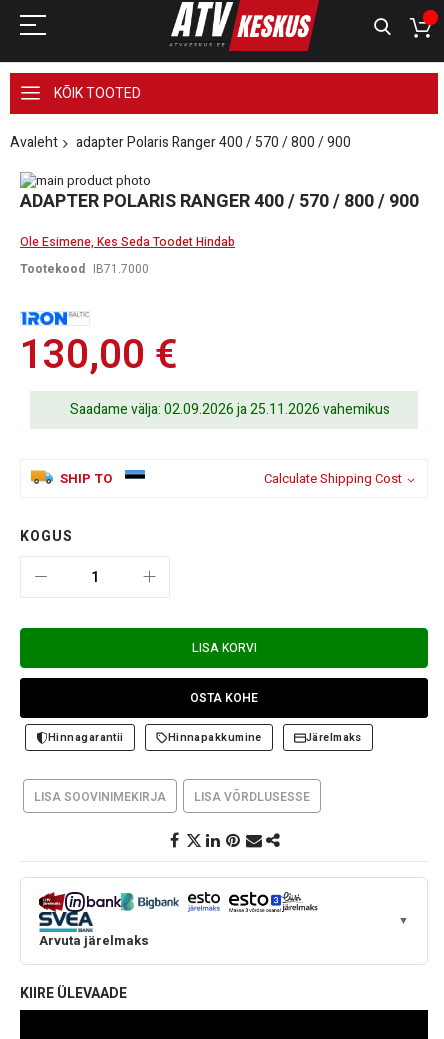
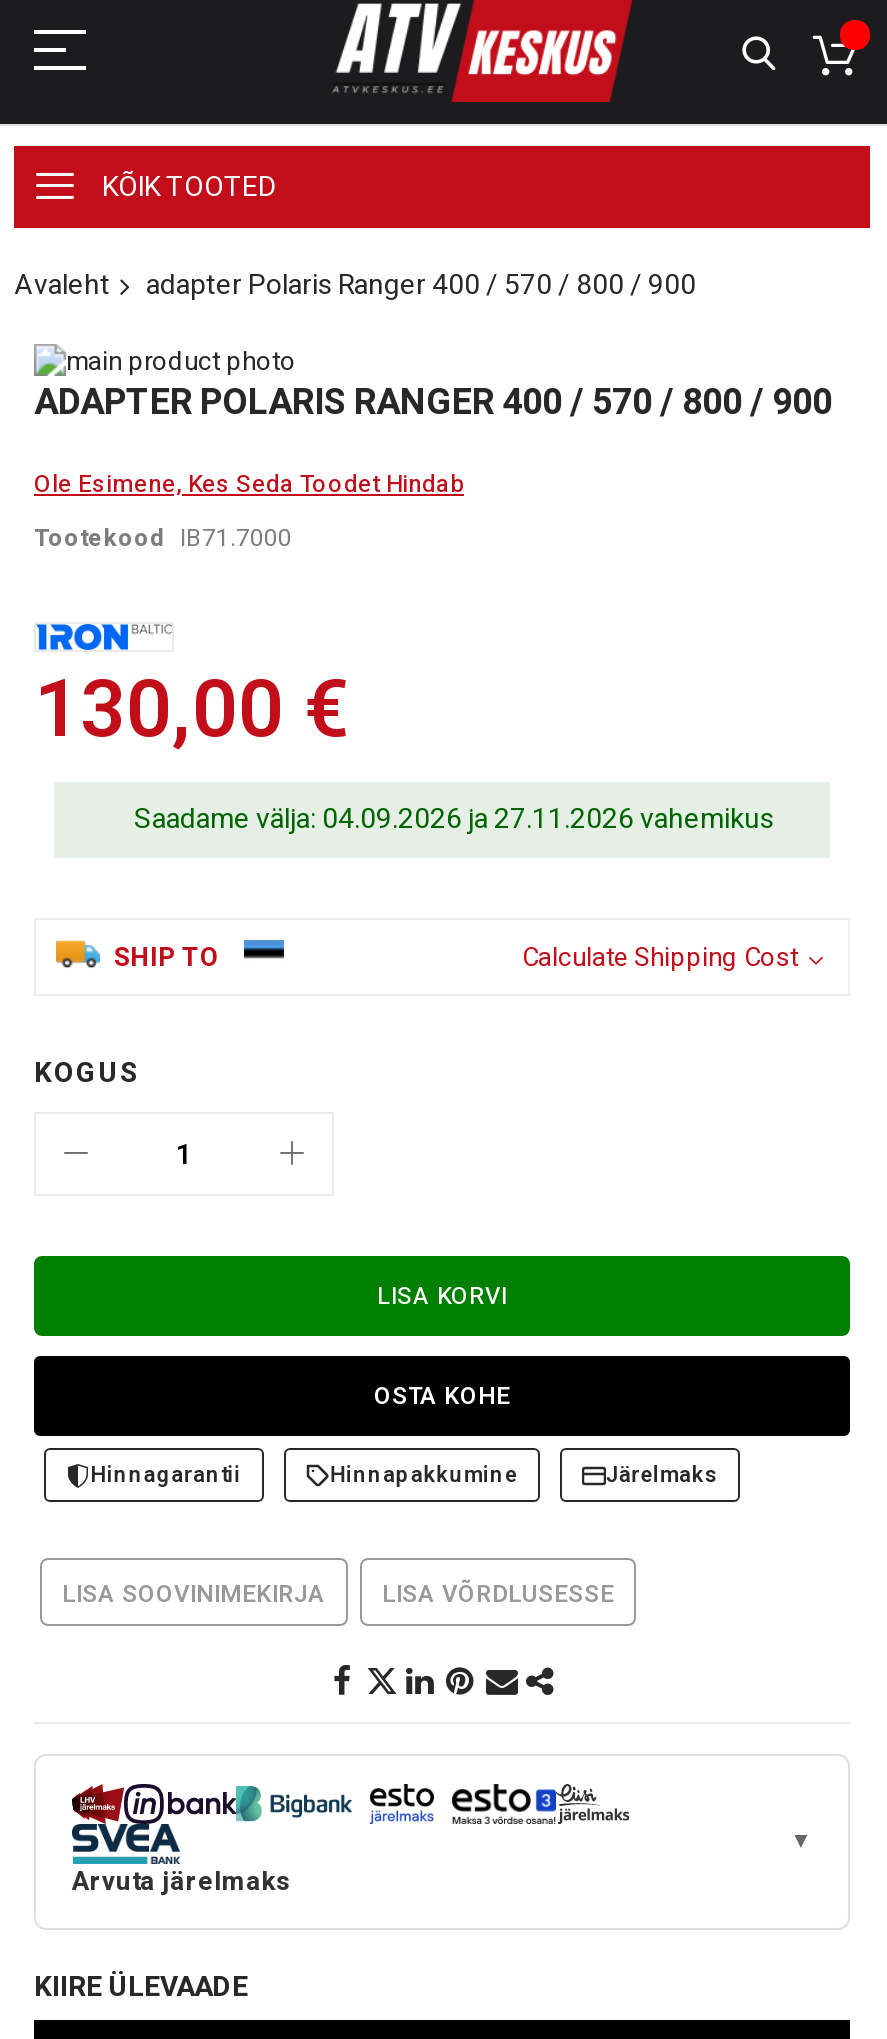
[70,399,390,420] Saadame välja: 02.09.2026 ja 25.11.2026 vahemikus -> [134,798,774,840] Saadame välja: 04.09.2026 ja 27.11.2026 vahemikus

